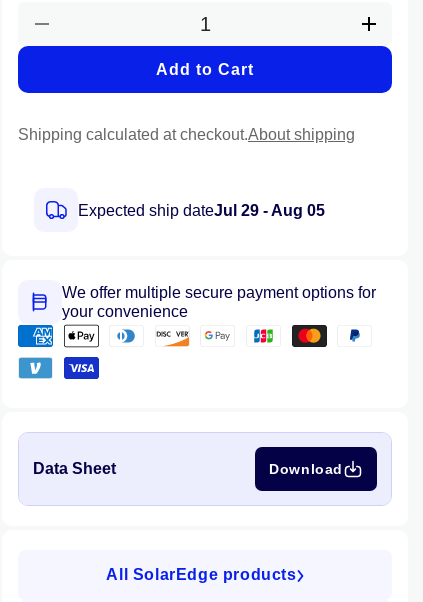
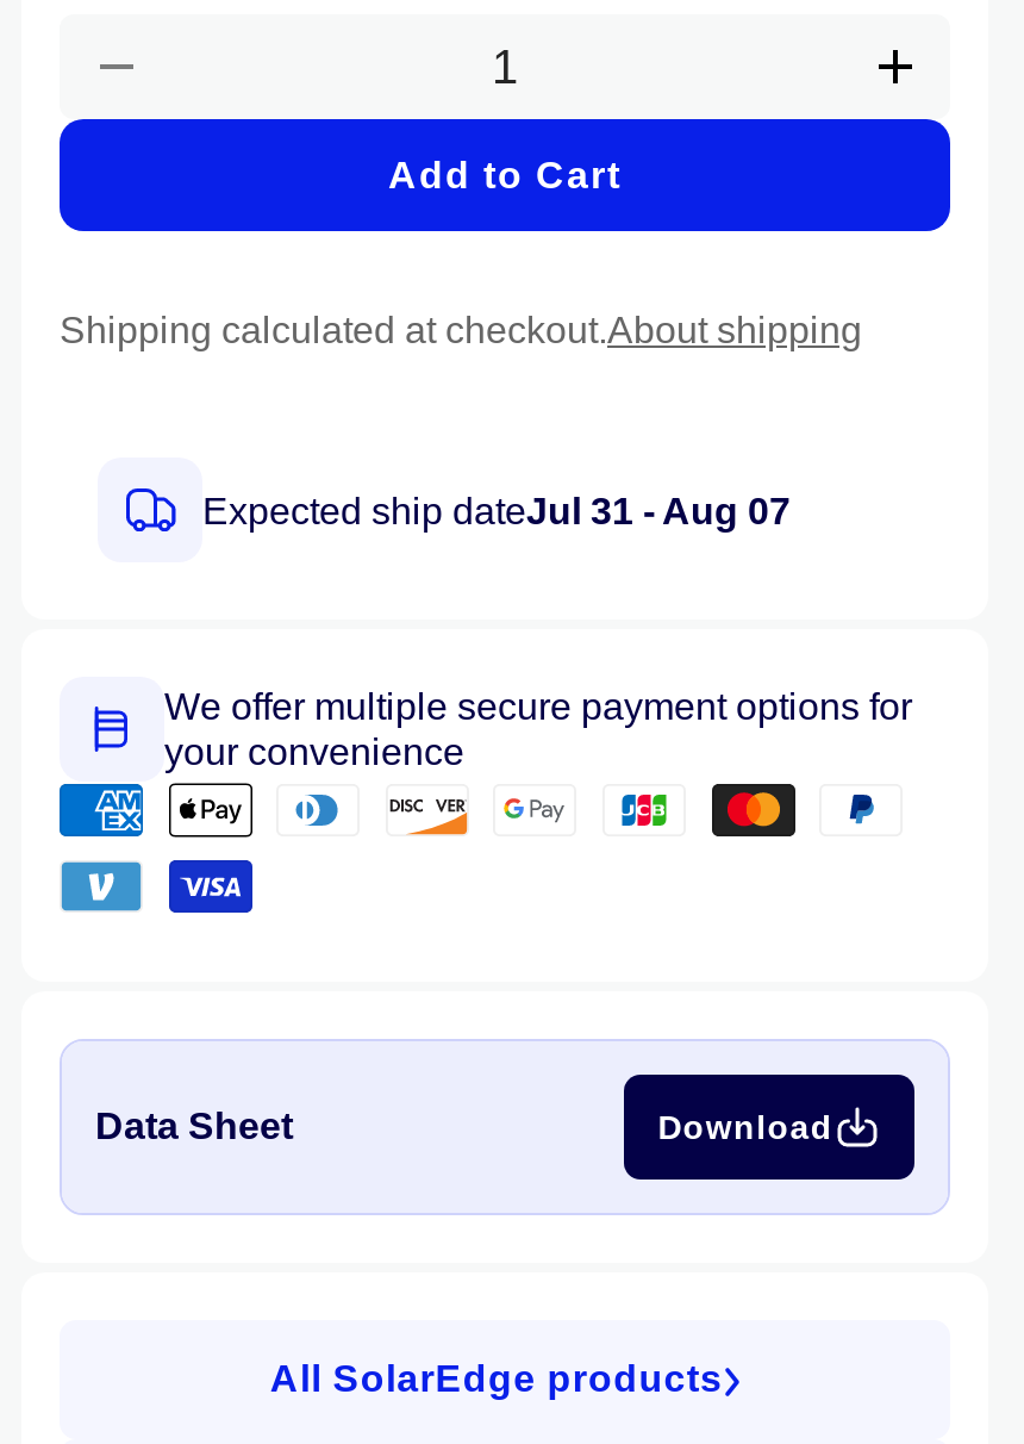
[78,201,325,218] Expected ship dateJul 29 - Aug 05 -> [202,490,791,530] Expected ship dateJul 31 - Aug 07

